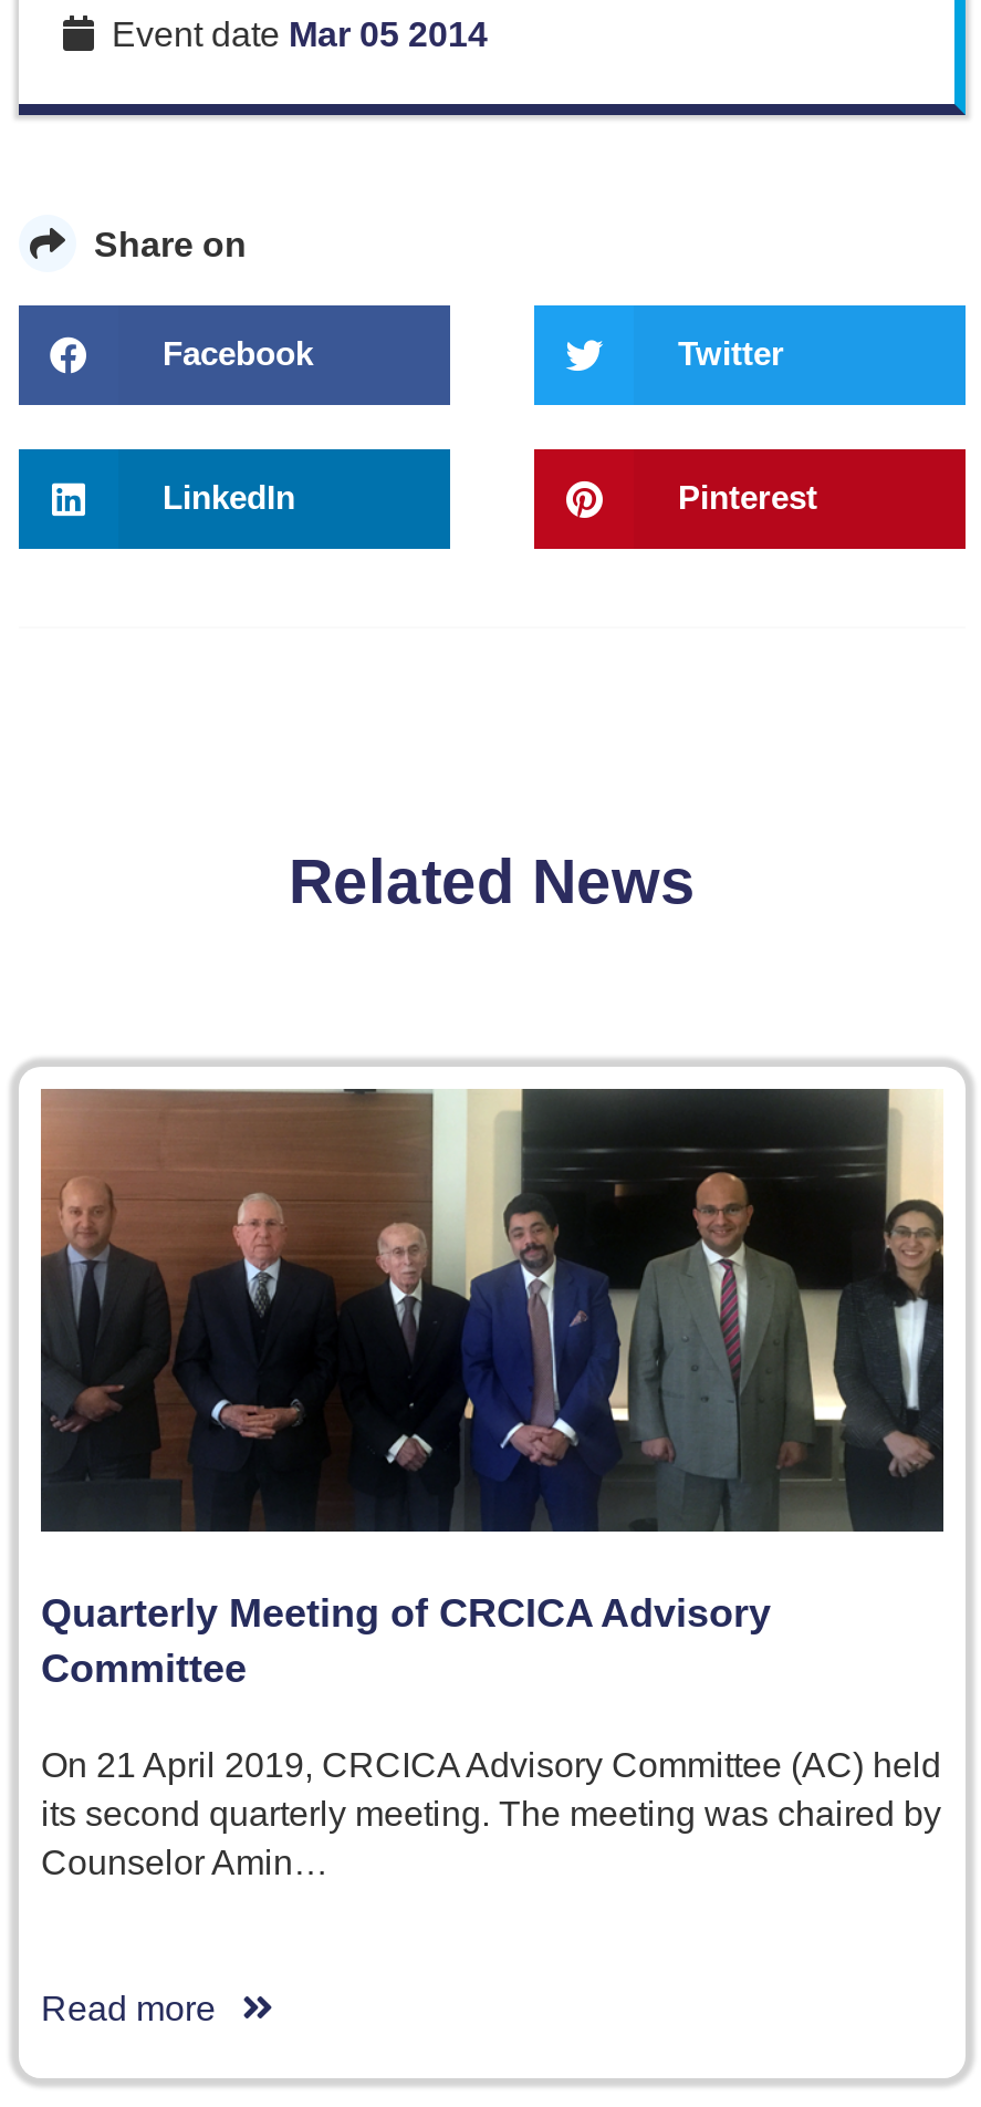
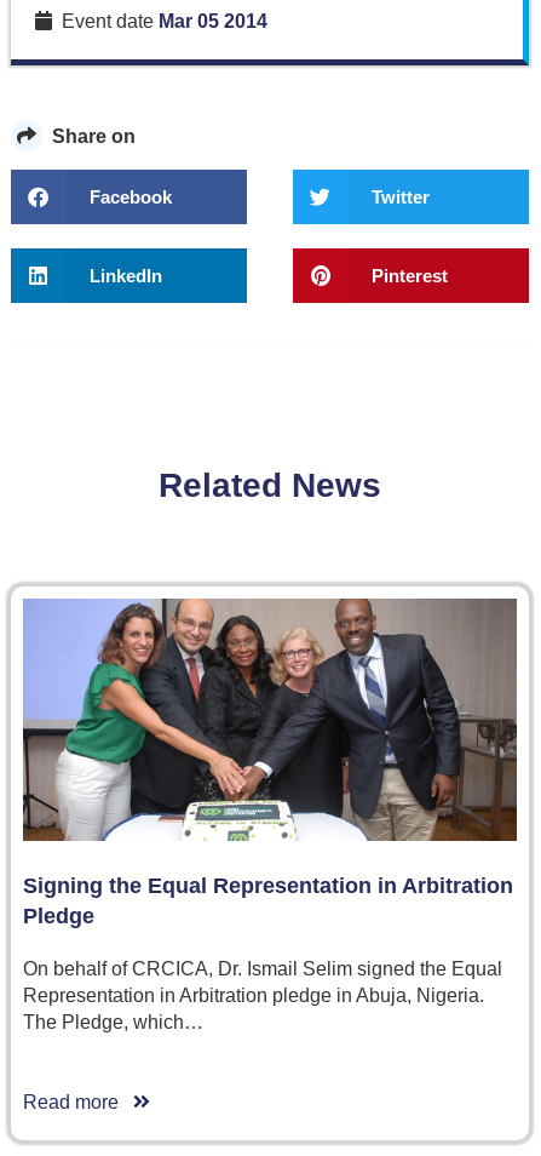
[39,1088,943,1691] [image] | Quarterly Meeting of CRCICA Advisory | Committee -> [23,597,518,929] [image] | Signing the Equal Representation in Arbitration | Pledge
[41,1746,941,1881] On 21 April 2019, CRCICA Advisory Committee (AC) held | its second quarterly meeting. The meeting was chaired by | Counselor Amin… -> [23,959,502,1033] On behalf of CRCICA, Dr. Ismail Selim signed the Equal | Representation in Arbitration pledge in Abuja, Nigeria. | The Pledge, which…

